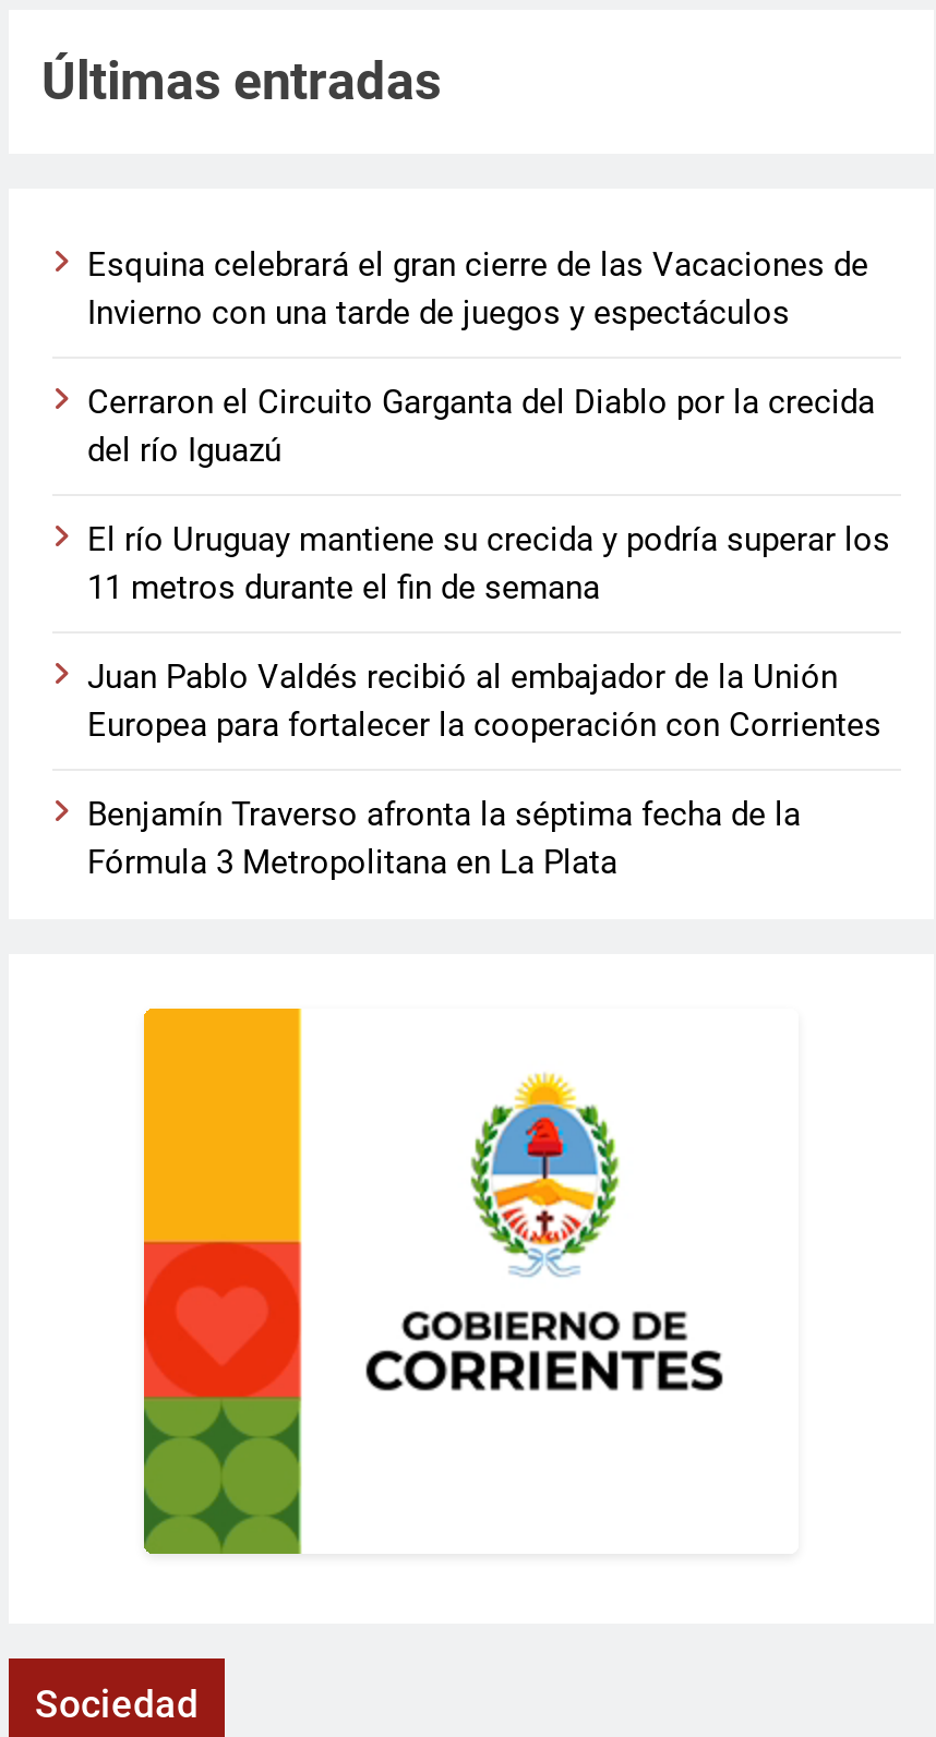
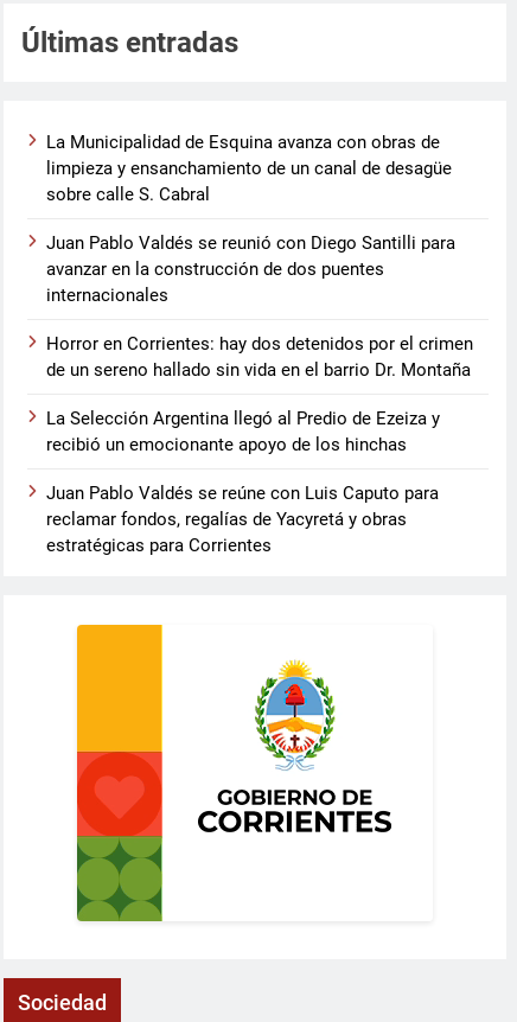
[87,246,868,333] Esquina celebrará el gran cierre de las Vacaciones de | Invierno con una tarde de juegos y espectáculos -> [46,132,452,205] La Municipalidad de Esquina avanza con obras de | limpieza y ensanchamiento de un canal de desagüe | sobre calle S. Cabral
[87,383,875,470] Cerraron el Circuito Garganta del Diablo por la crecida | del río Iguazú -> [46,233,455,306] Juan Pablo Valdés se reunió con Diego Santilli para | avanzar en la construcción de dos puentes | internacionales
[87,521,890,608] El río Uruguay mantiene su crecida y podría superar los | 11 metros durante el fin de semana -> [46,333,473,381] Horror en Corrientes: hay dos detenidos por el crimen | de un sereno hallado sin vida en el barrio Dr. Montaña
[87,658,881,745] Juan Pablo Valdés recibió al embajador de la Unión | Europea para fortalecer la cooperación con Corrientes -> [46,408,440,456] La Selección Argentina llegó al Predio de Ezeiza y | recibió un emocionante apoyo de los hinchas
[87,795,801,883] Benjamín Traverso afronta la séptima fecha de la | Fórmula 3 Metropolitana en La Plata -> [46,483,439,556] Juan Pablo Valdés se reúne con Luis Caputo para | reclamar fondos, regalías de Yacyretá y obras | estratégicas para Corrientes

